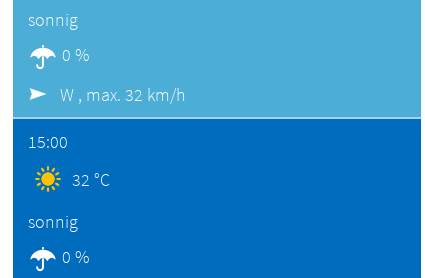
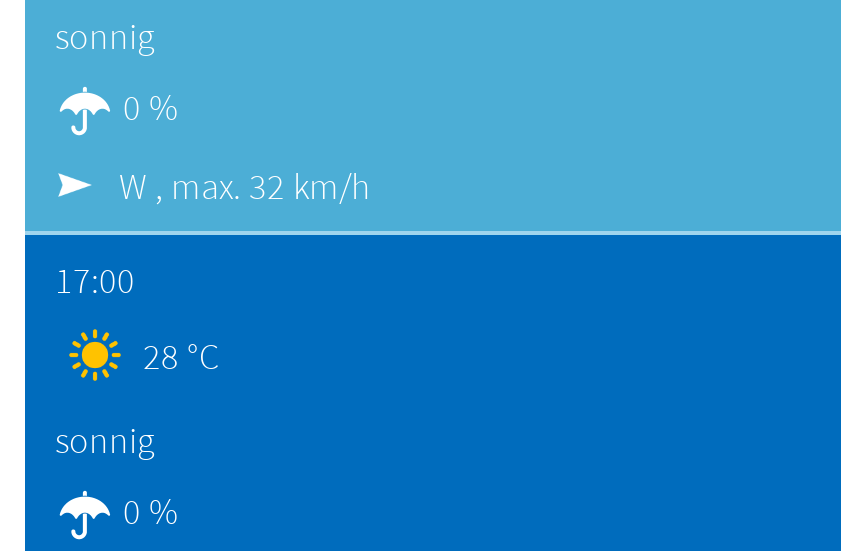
[28,130,68,153] 15:00 -> [55,256,135,302] 17:00
[72,167,110,190] 32 °C -> [143,332,219,378] 28 °C

